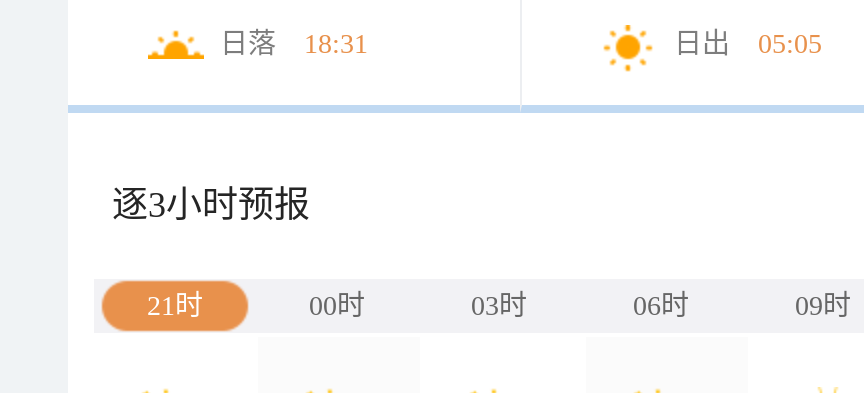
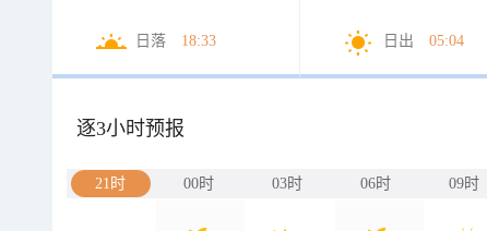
[220,29,368,59] 日落 18:31 -> [135,33,216,49] 日落 18:33
[674,29,822,59] 日出 05:05 -> [383,33,464,49] 日出 05:04

